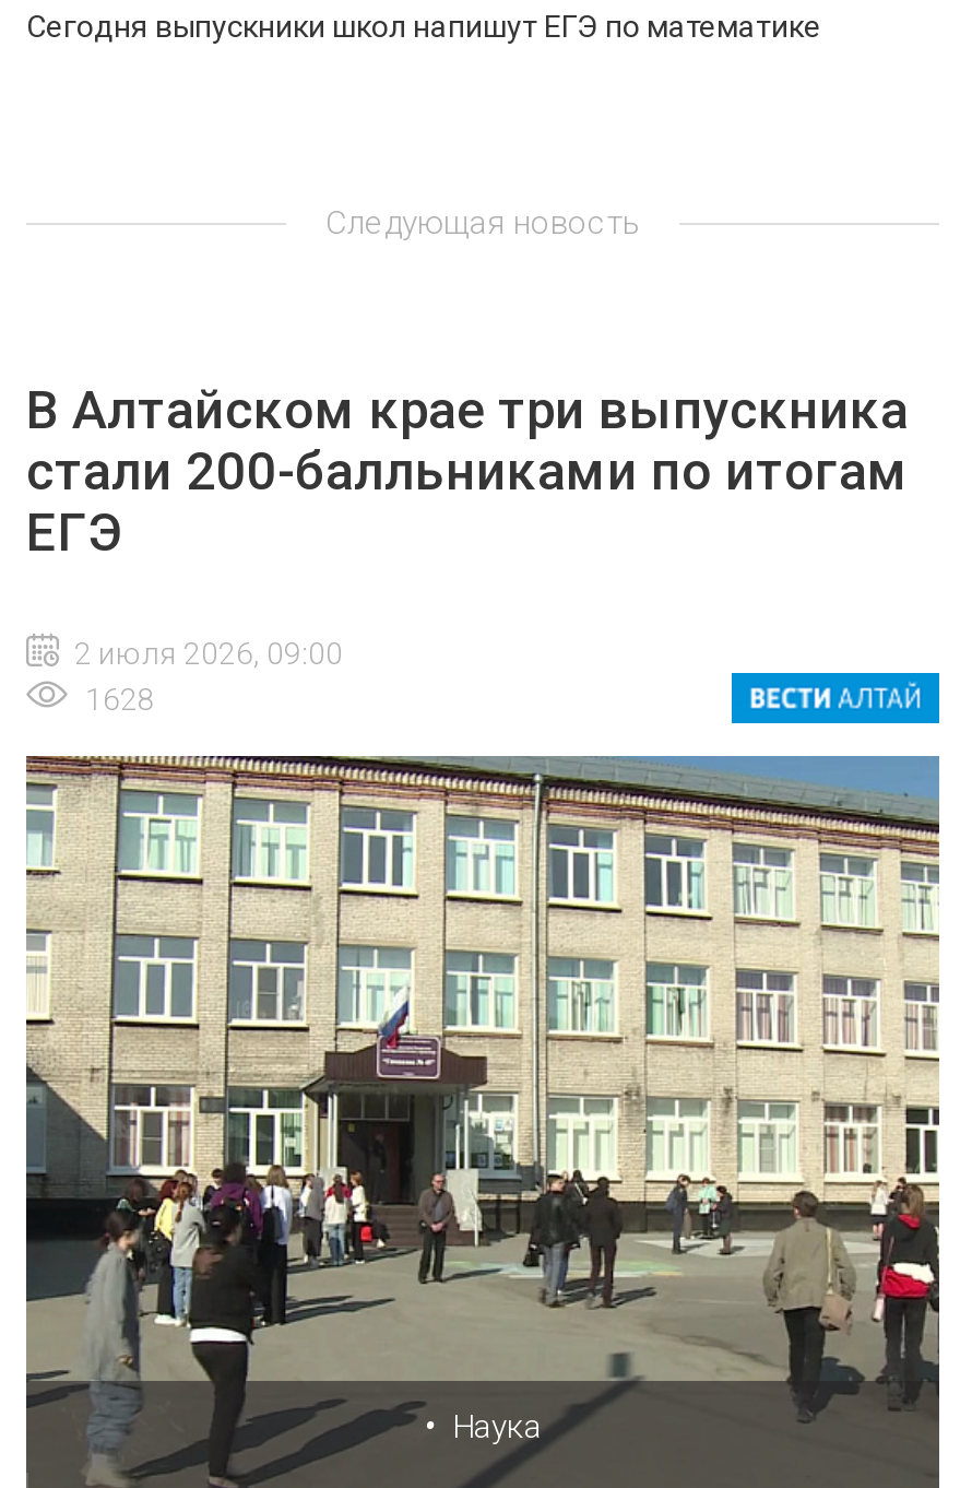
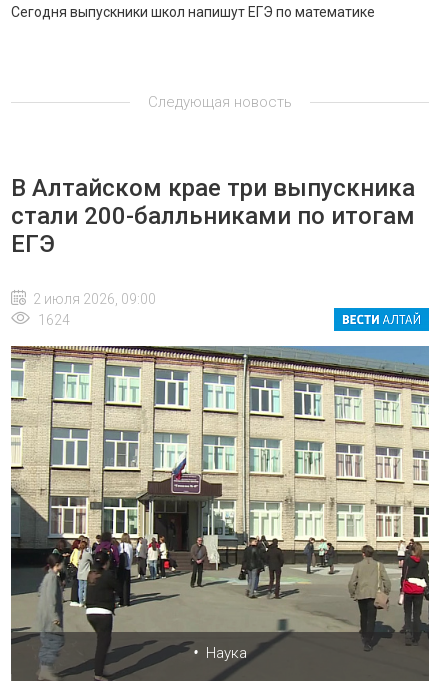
[79,683,155,718] 1628 -> [35,312,70,328] 1624

